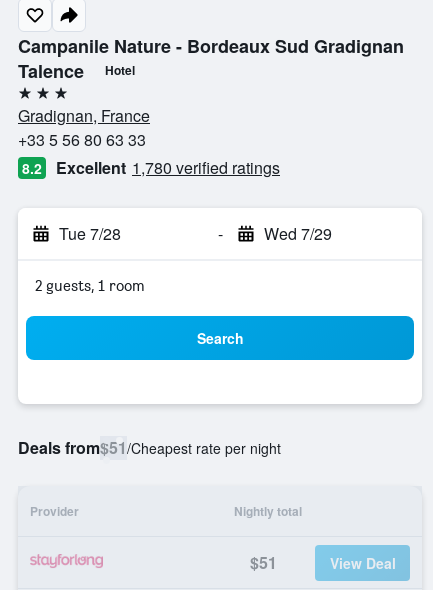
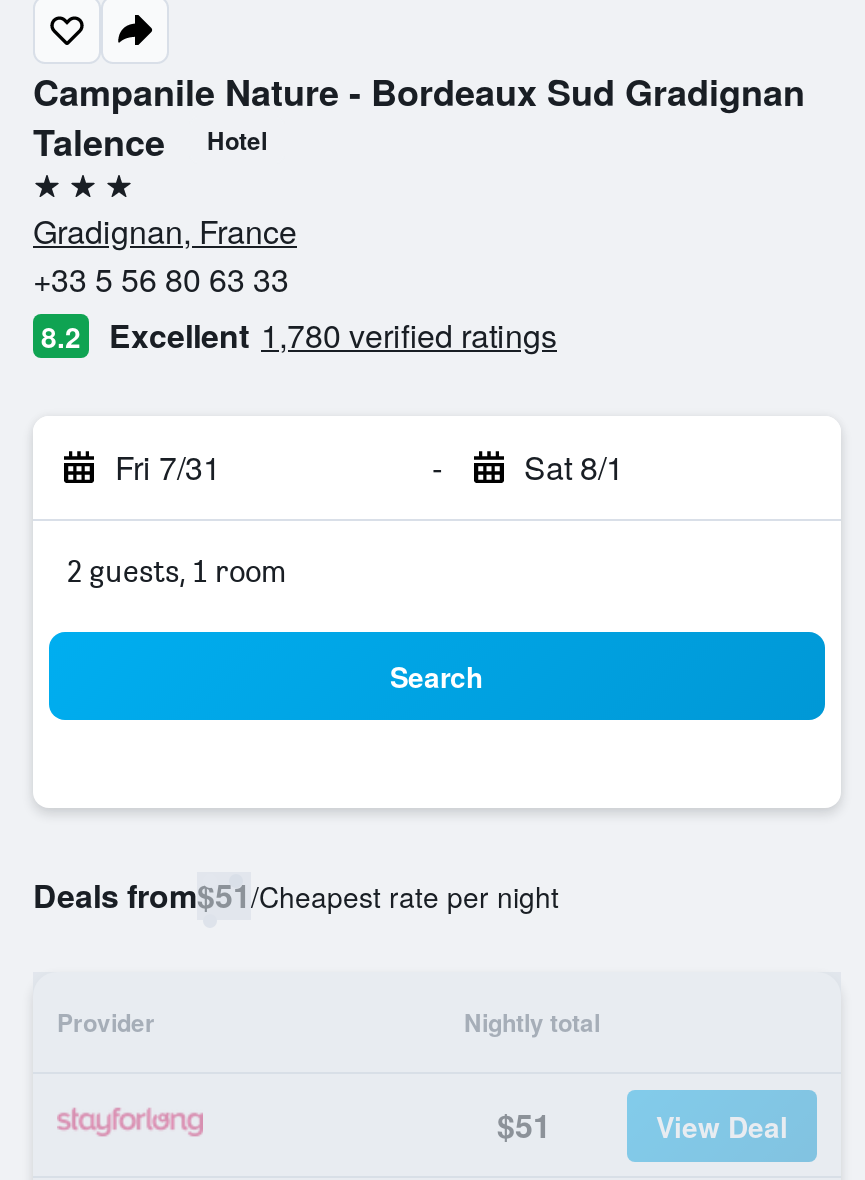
[59,222,121,245] Tue 7/28 -> [115,444,221,490] Fri 7/31
[263,222,331,245] Wed 7/29 -> [524,444,624,490] Sat 8/1

